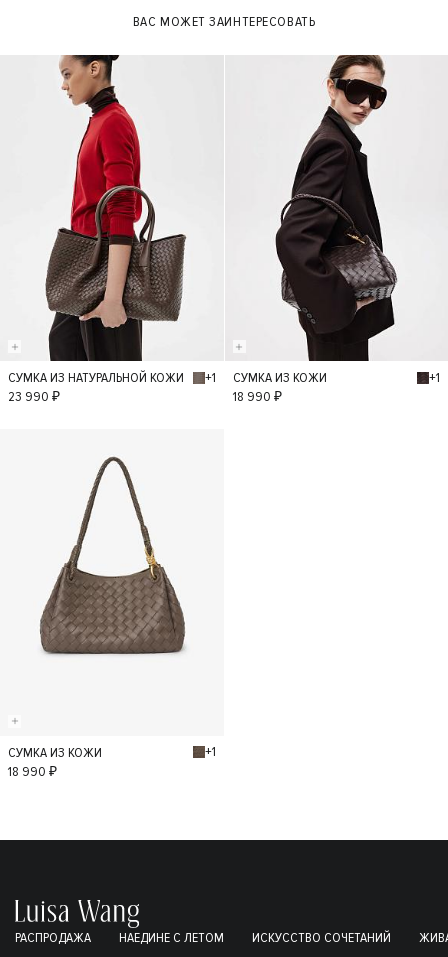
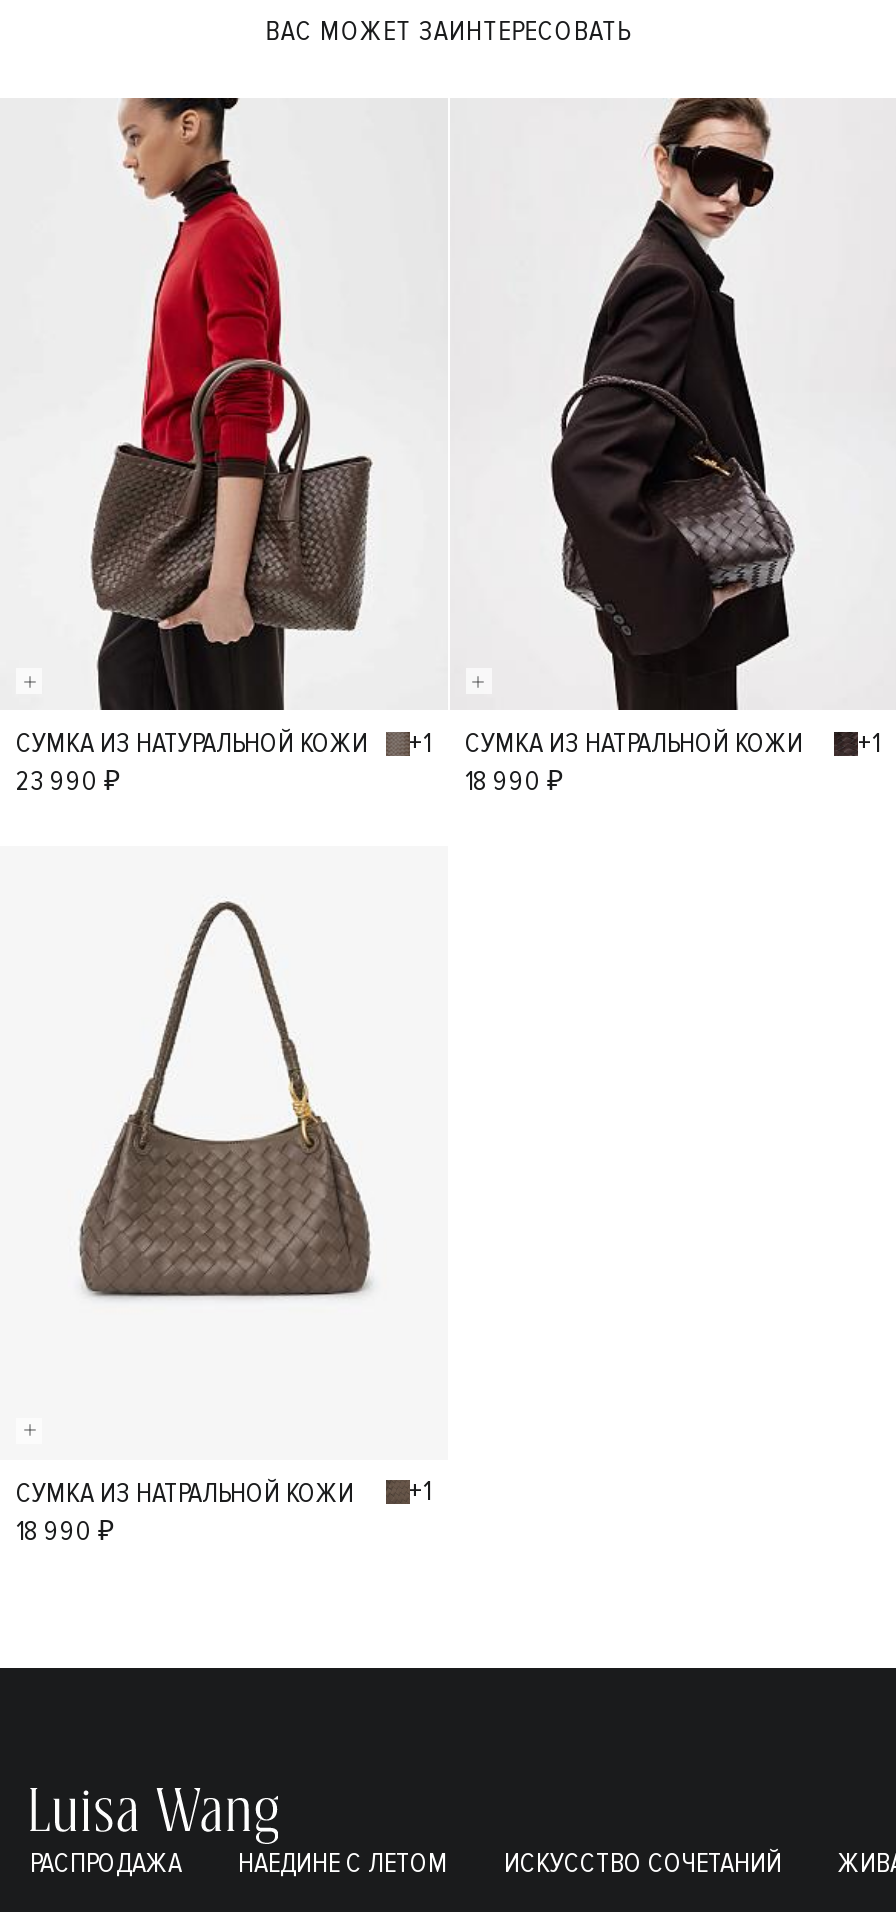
[232,369,326,386] СУМКА ИЗ КОЖИ -> [465,727,803,761] СУМКА ИЗ НАТРАЛЬНОЙ КОЖИ
[8,743,102,760] СУМКА ИЗ КОЖИ -> [16,1475,354,1509] СУМКА ИЗ НАТРАЛЬНОЙ КОЖИ

